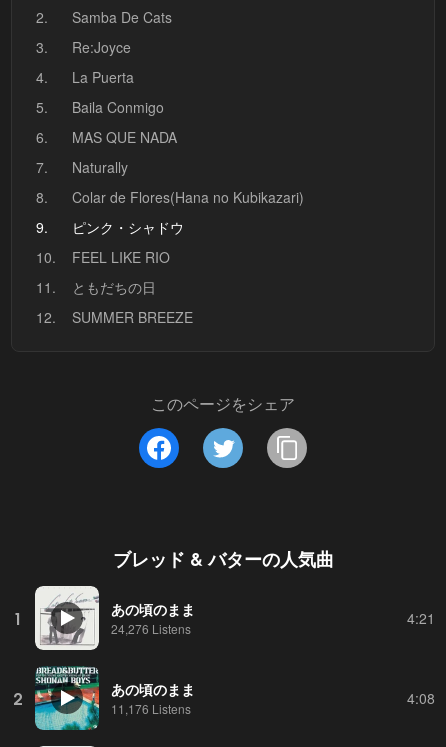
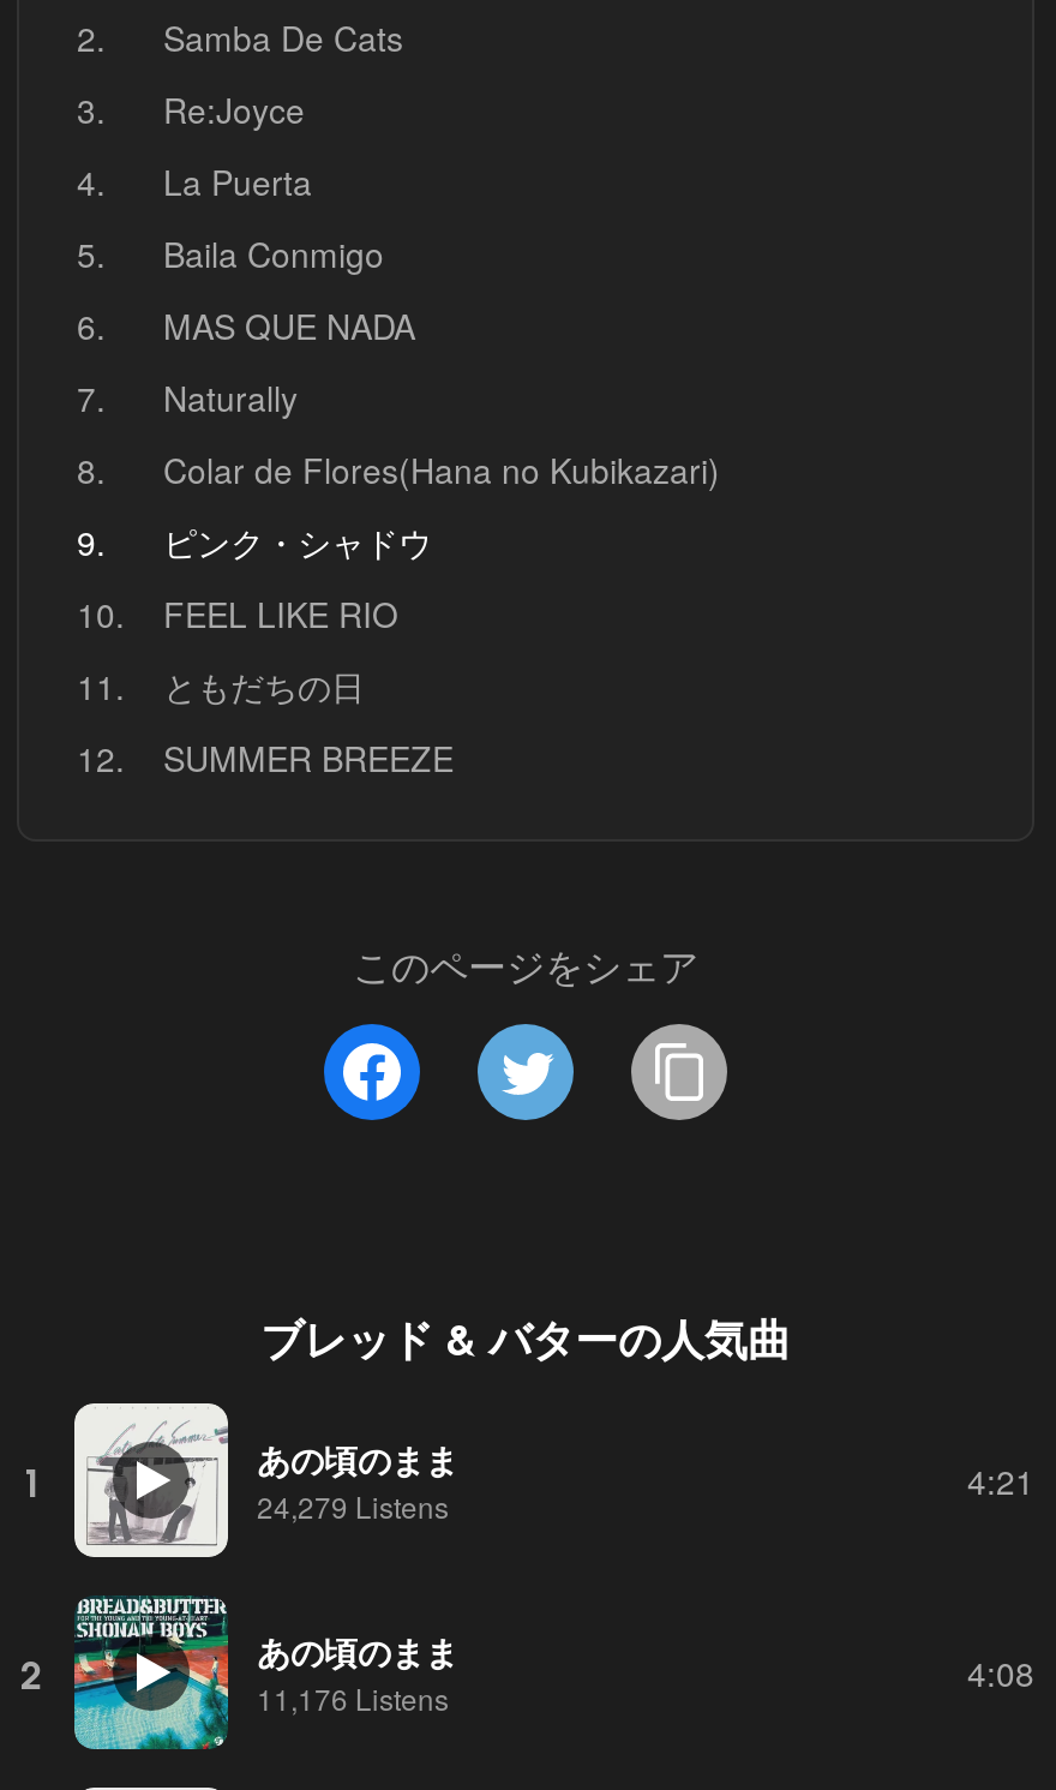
[111,619,191,636] 24,276 Listens -> [257,1484,449,1525] 24,279 Listens

